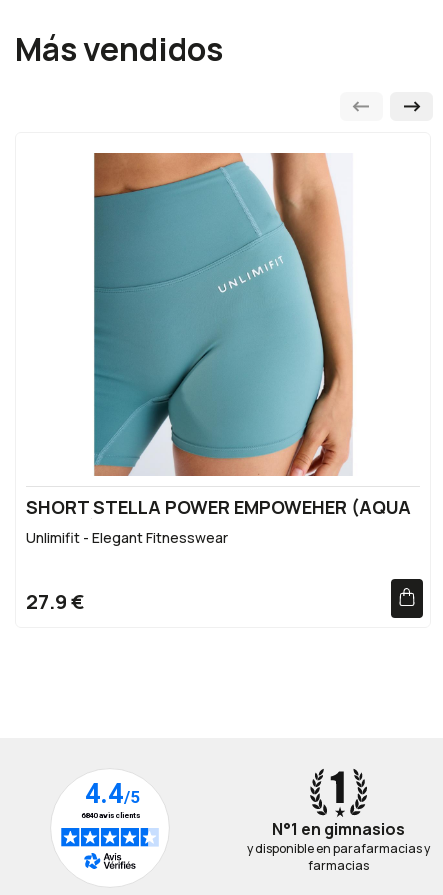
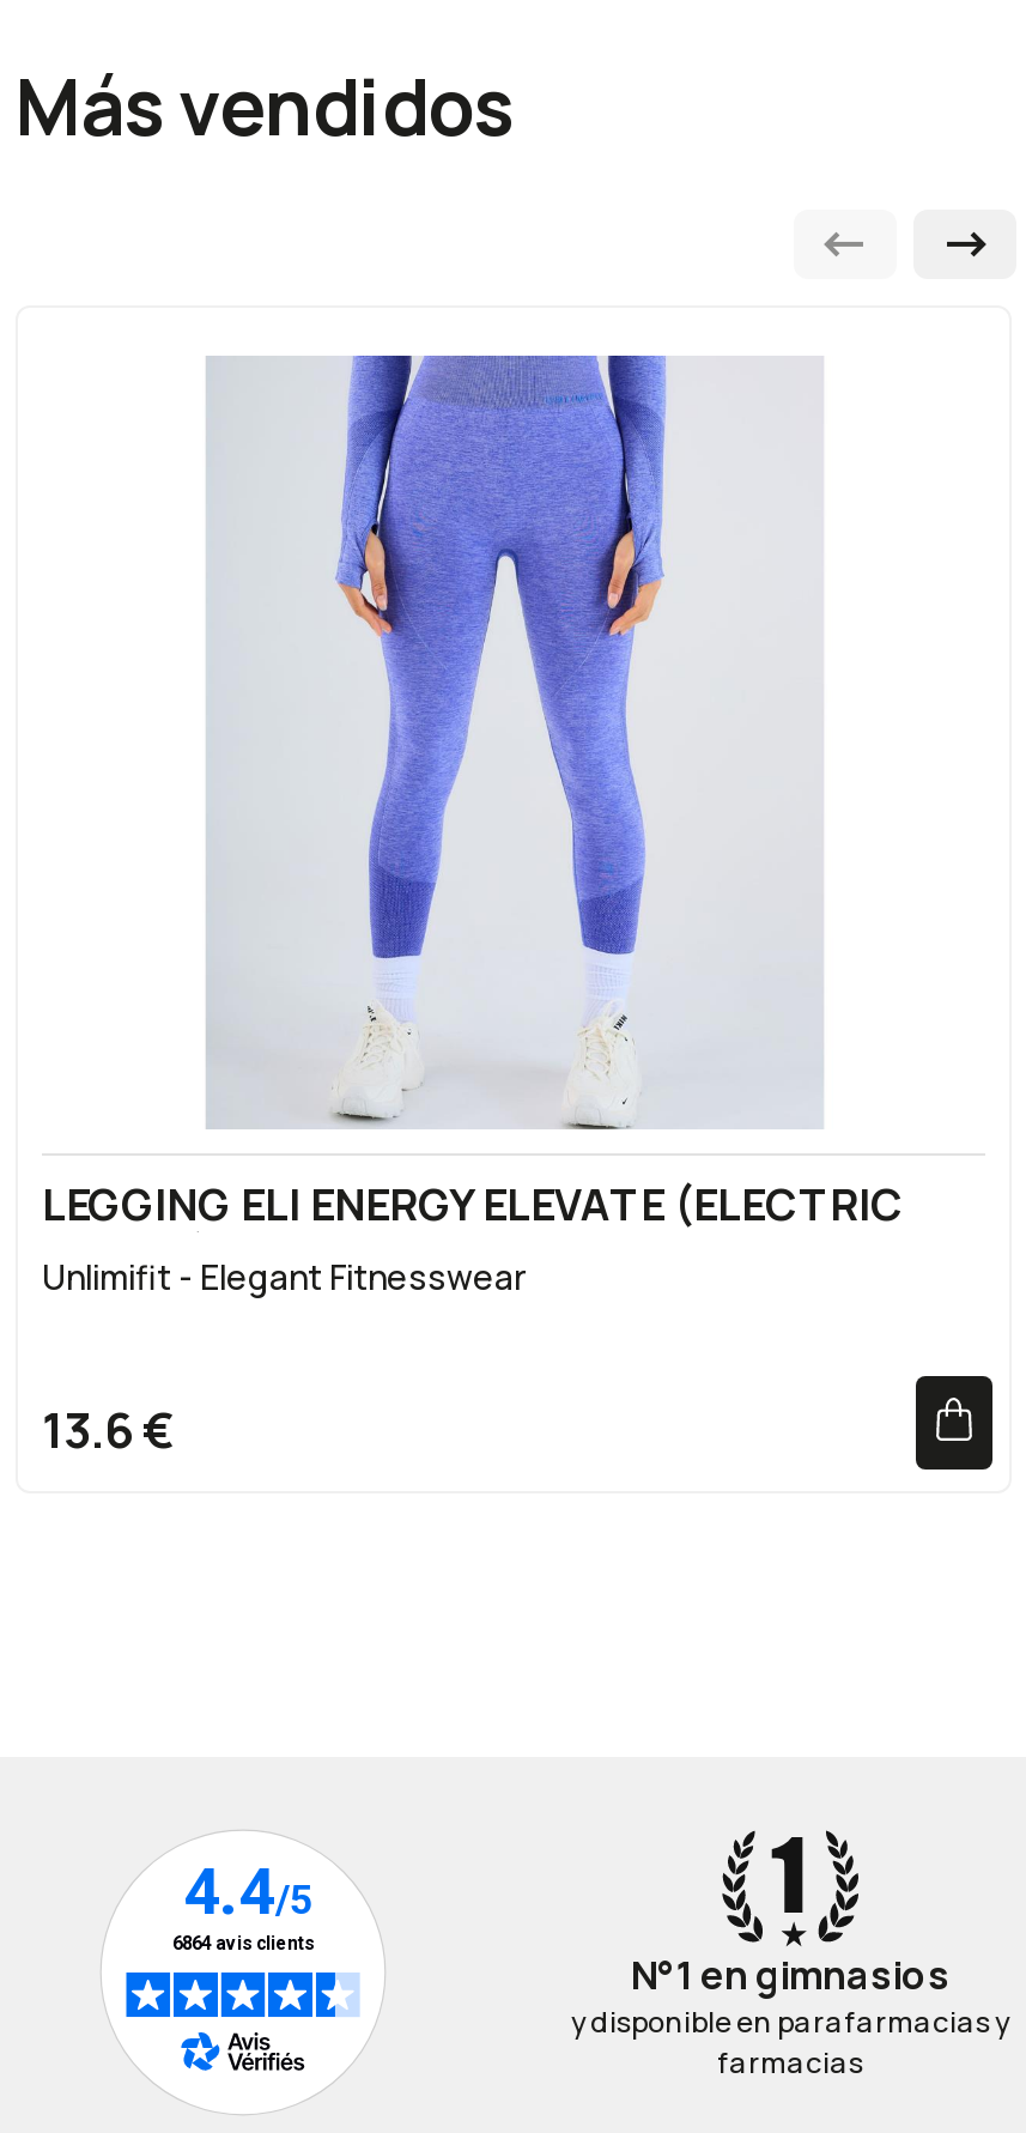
[26,152,411,519] [image] | SHORT STELLA POWER EMPOWEHER (AQUA -> [42,353,904,1233] [image] | LEGGING ELI ENERGY ELEVATE (ELECTRIC
[26,588,85,615] 27.9 € -> [42,1398,176,1463] 13.6 €

